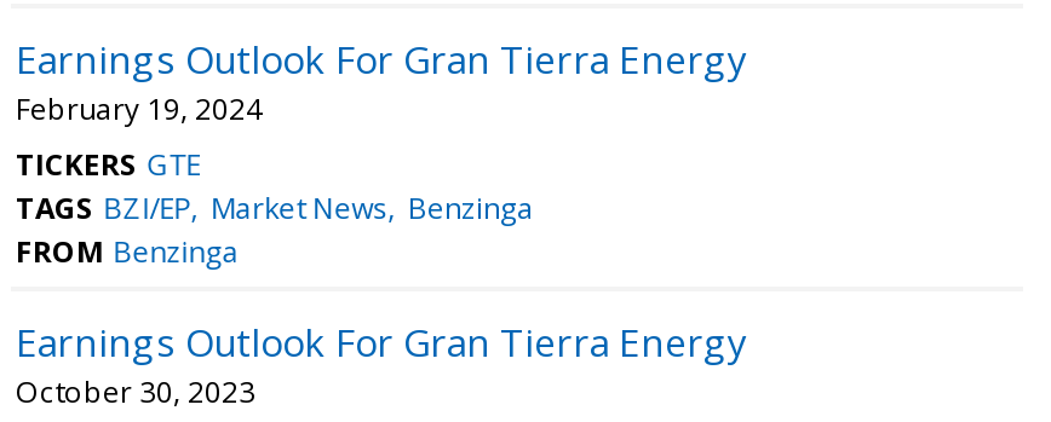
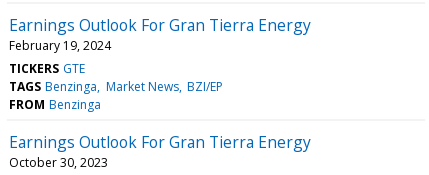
[16,187,534,228] TAGS BZI/EP Market News Benzinga -> [9,78,223,95] TAGS Benzinga Market News BZI/EP

